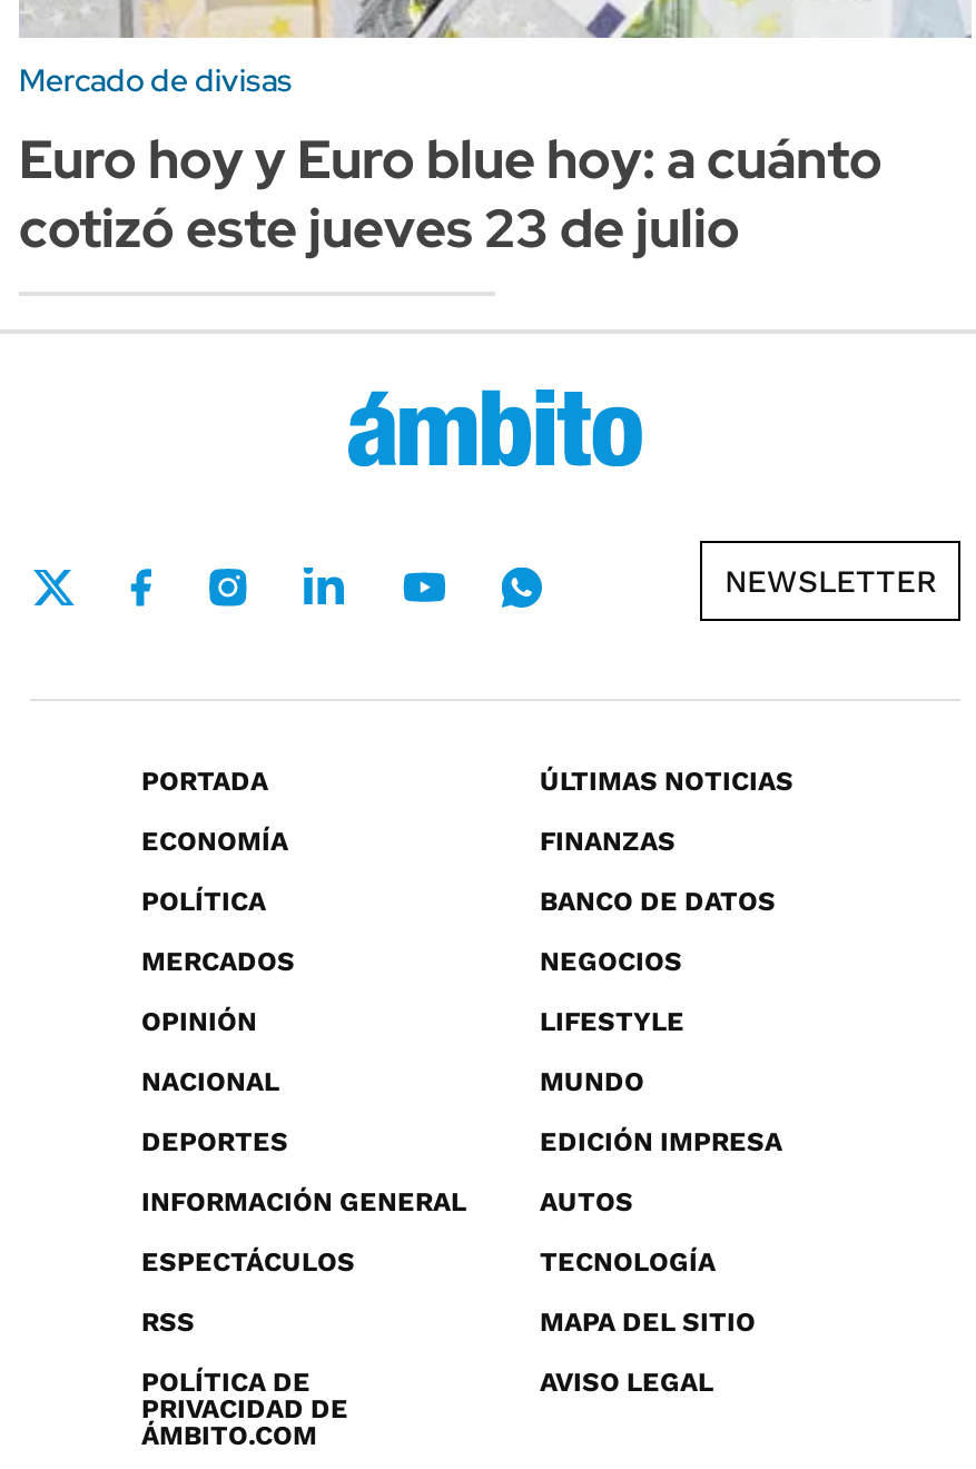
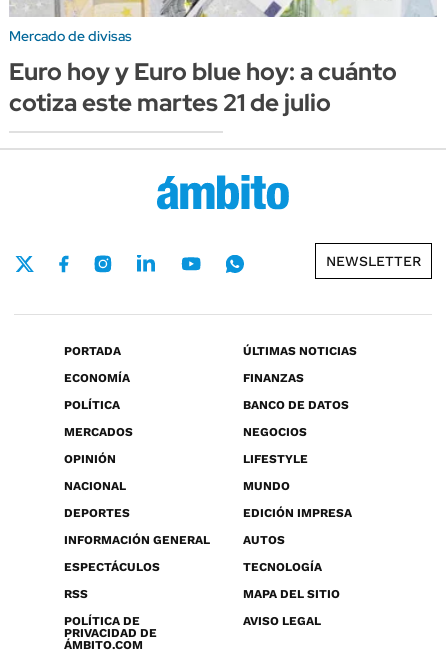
[19,194,740,263] cotizó este jueves 23 de julio -> [9,87,331,118] cotiza este martes 21 de julio

